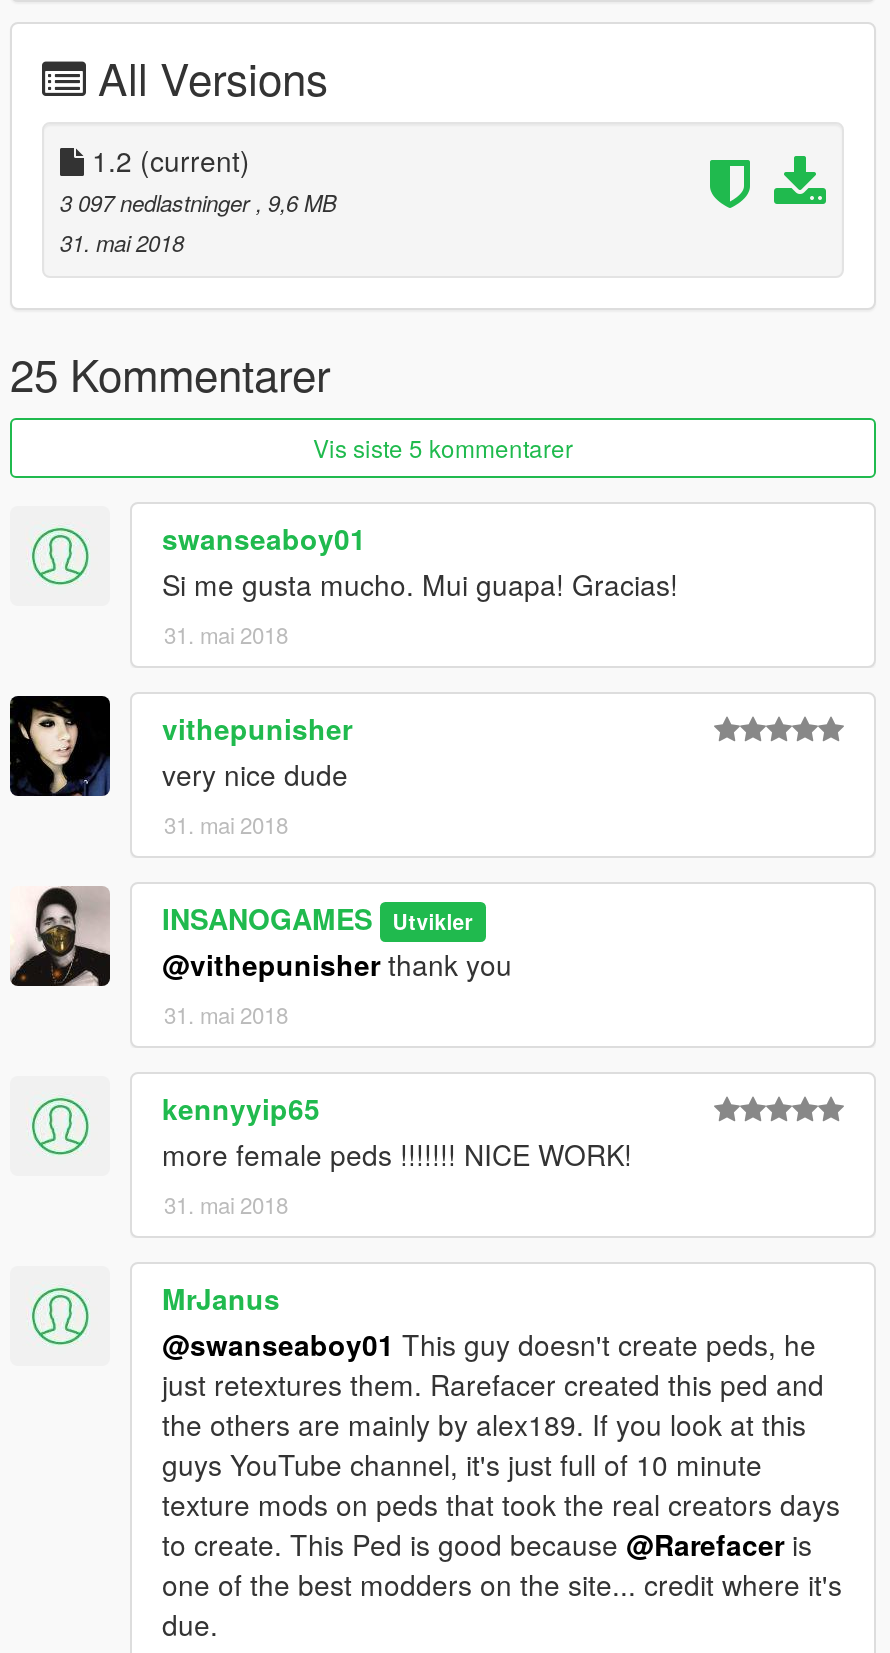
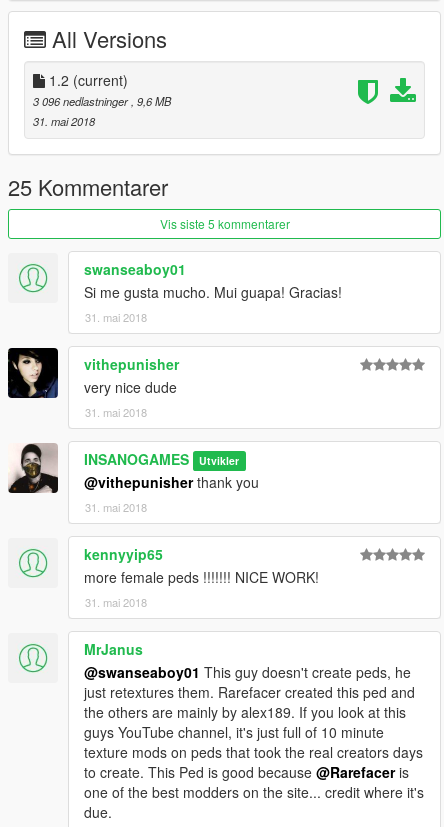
[60,186,336,218] 3 097 nedlastninger, 9,6 MB -> [33,93,171,109] 3 096 nedlastninger, 9,6 MB

